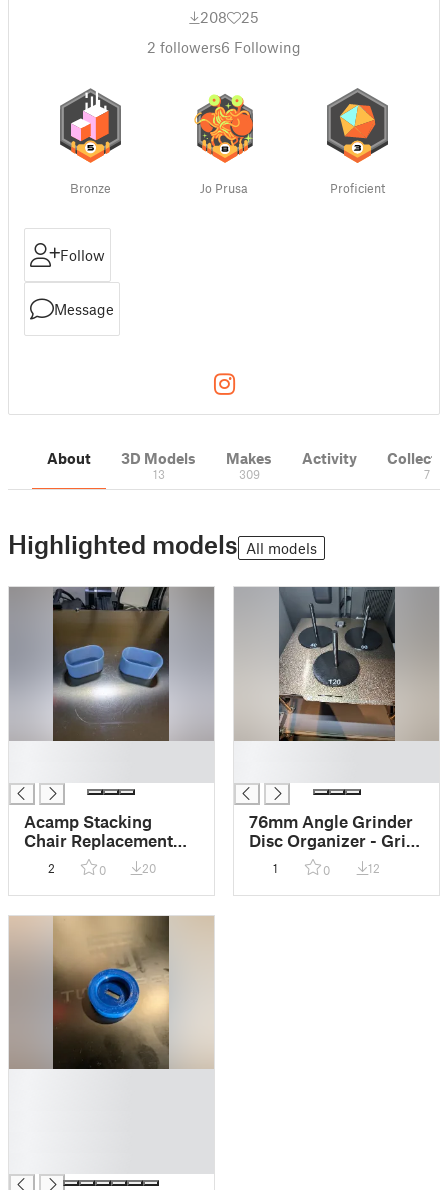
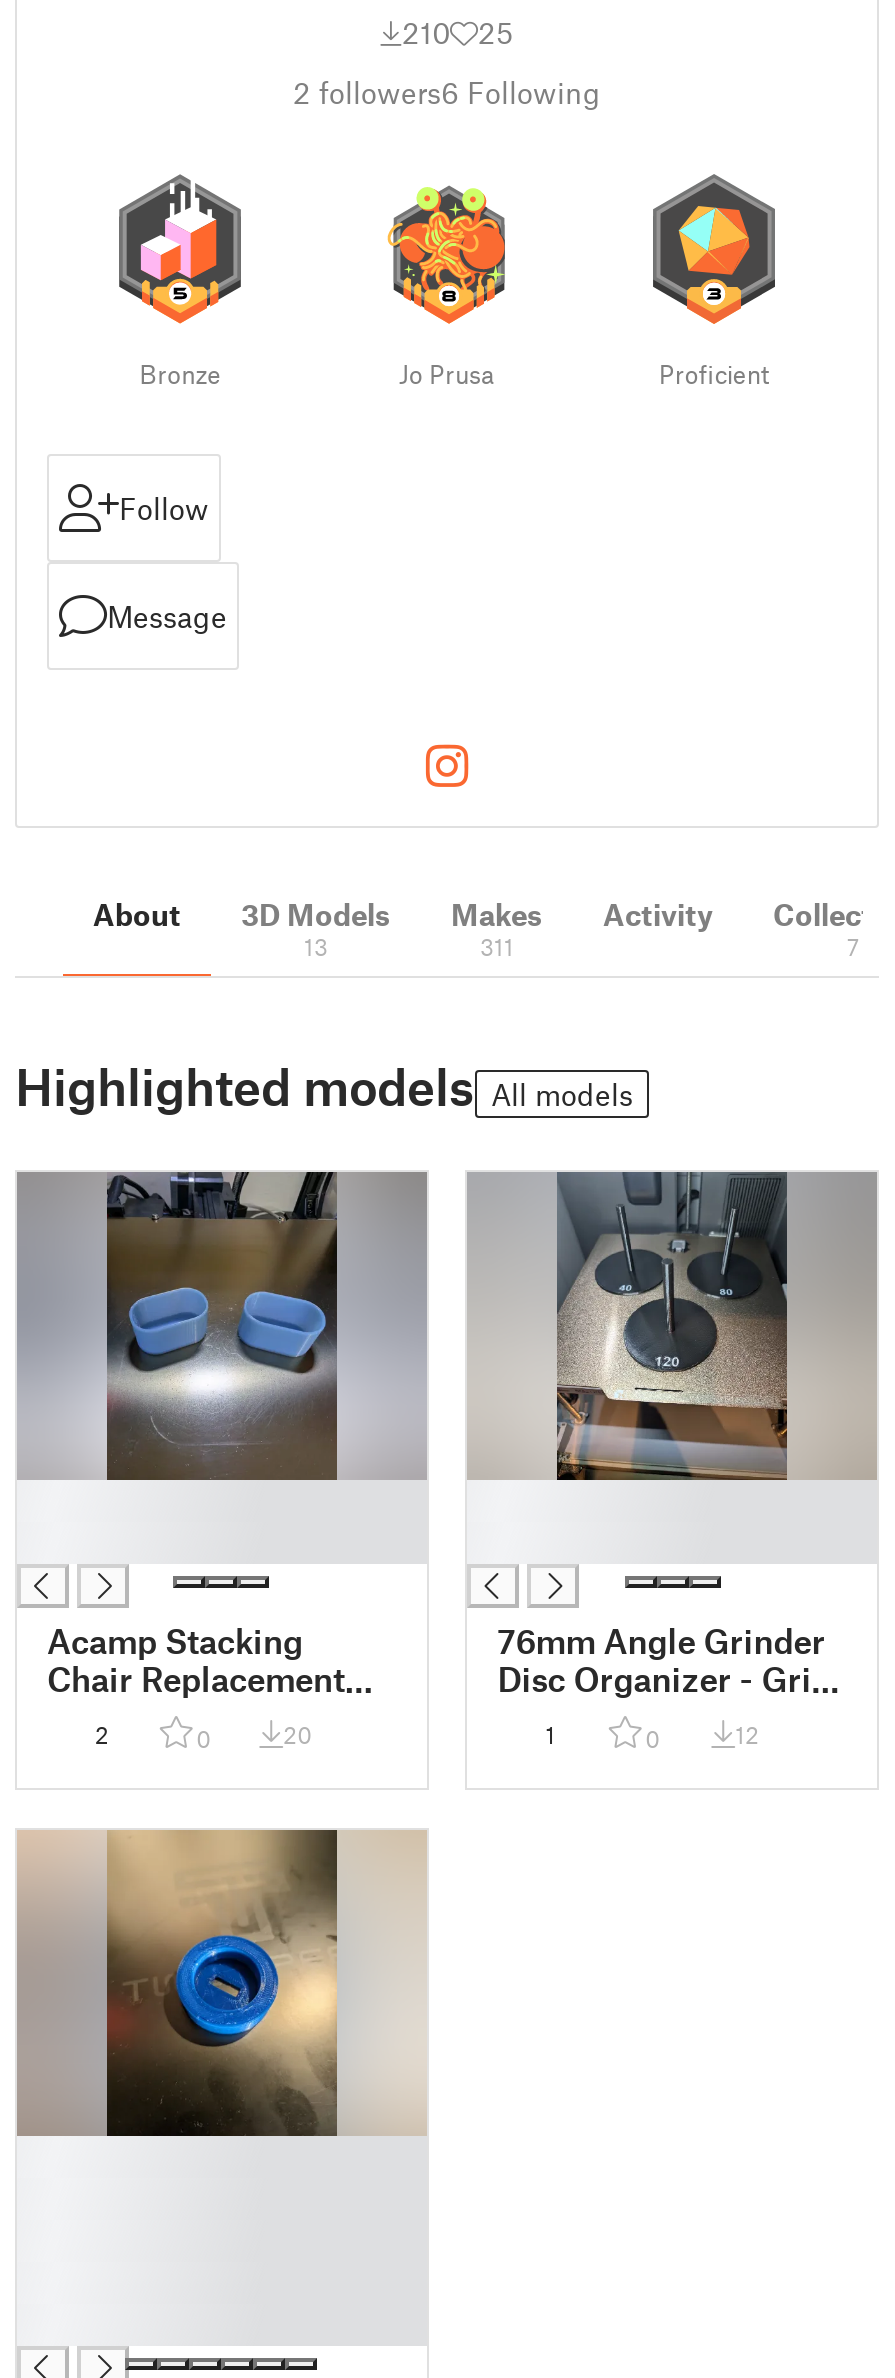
[200,8,259,26] 208 25 -> [402,14,514,50] 210 25
[238,467,259,481] 309 -> [480,932,514,960] 311

